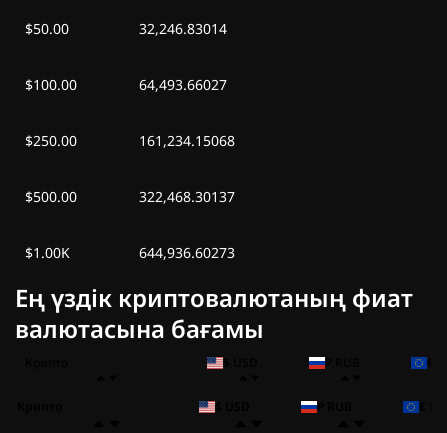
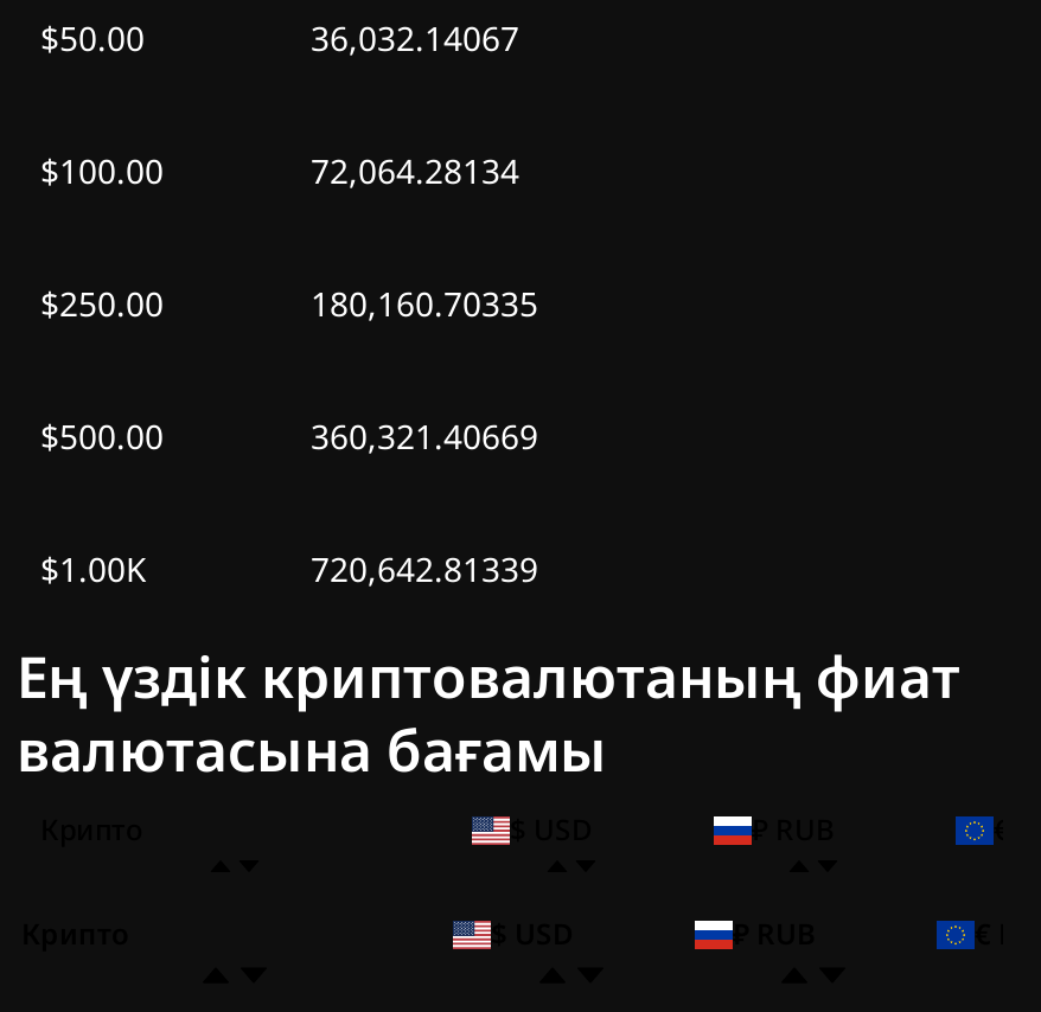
[139,19,227,38] 32,246.83014 -> [311,15,519,60] 36,032.14067
[139,75,227,94] 64,493.66027 -> [311,148,519,193] 72,064.28134
[139,131,235,150] 161,234.15068 -> [311,281,538,326] 180,160.70335
[139,187,235,206] 322,468.30137 -> [311,414,538,459] 360,321.40669
[139,243,235,262] 644,936.60273 -> [311,546,538,591] 720,642.81339

